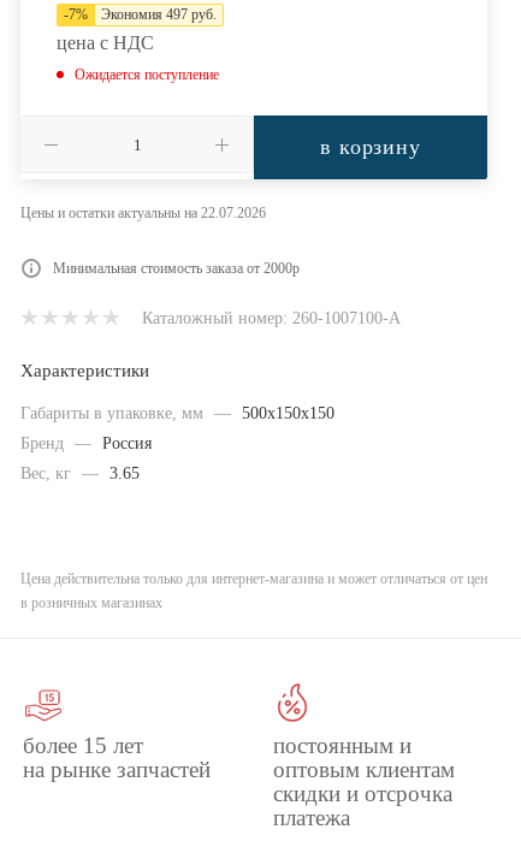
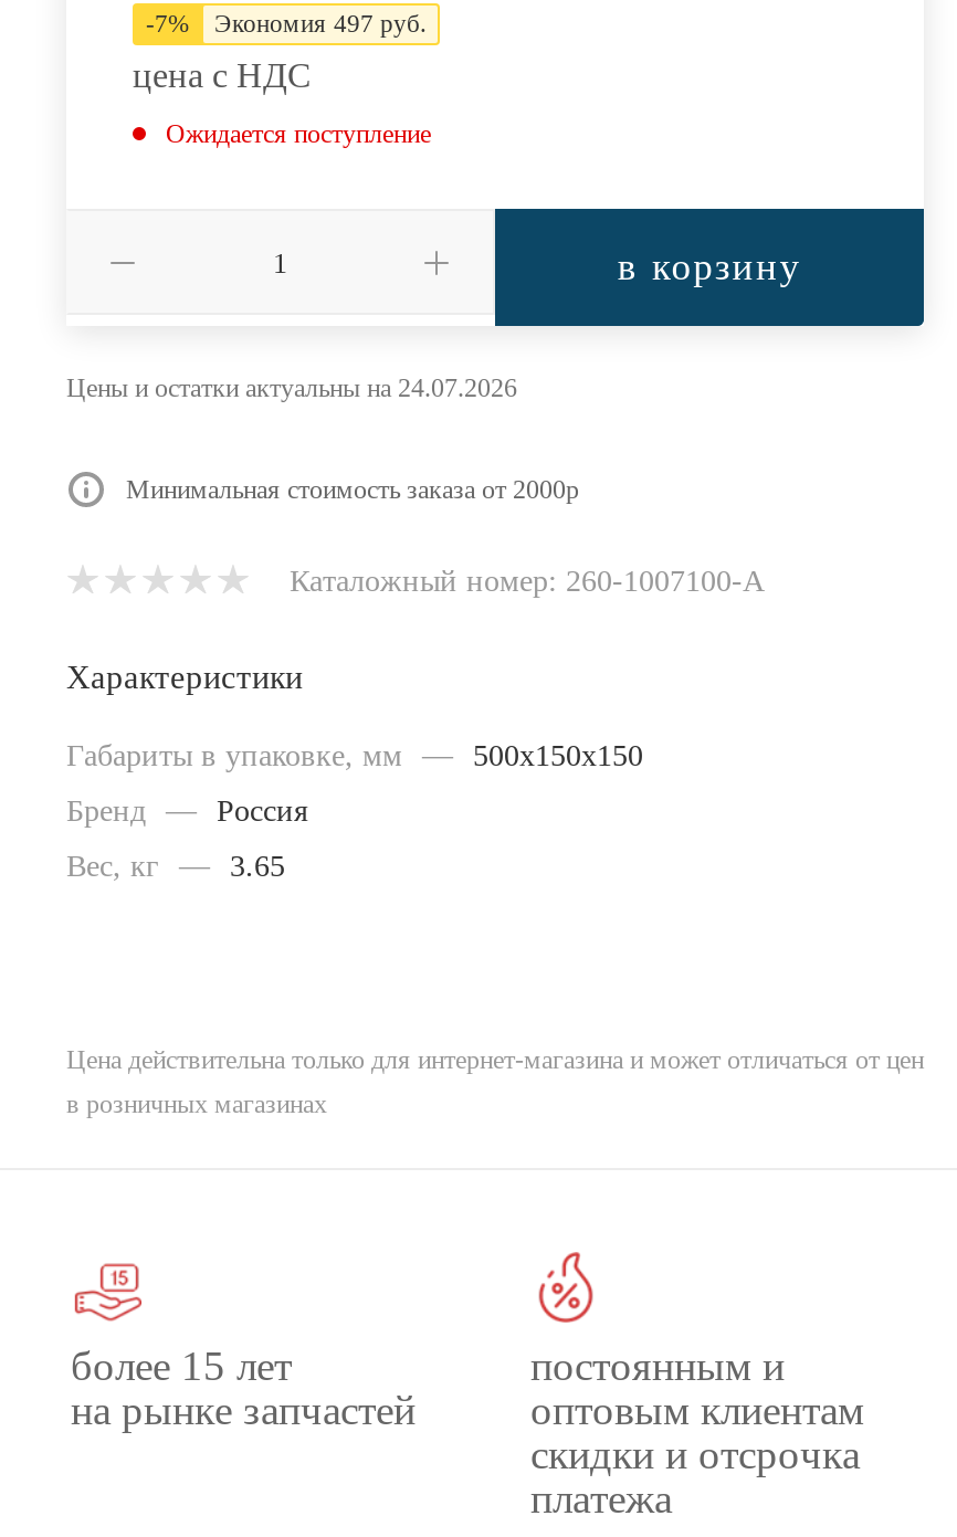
[20,205,266,222] Цены и остатки актуальны на 22.07.2026 -> [66,373,517,404] Цены и остатки актуальны на 24.07.2026

